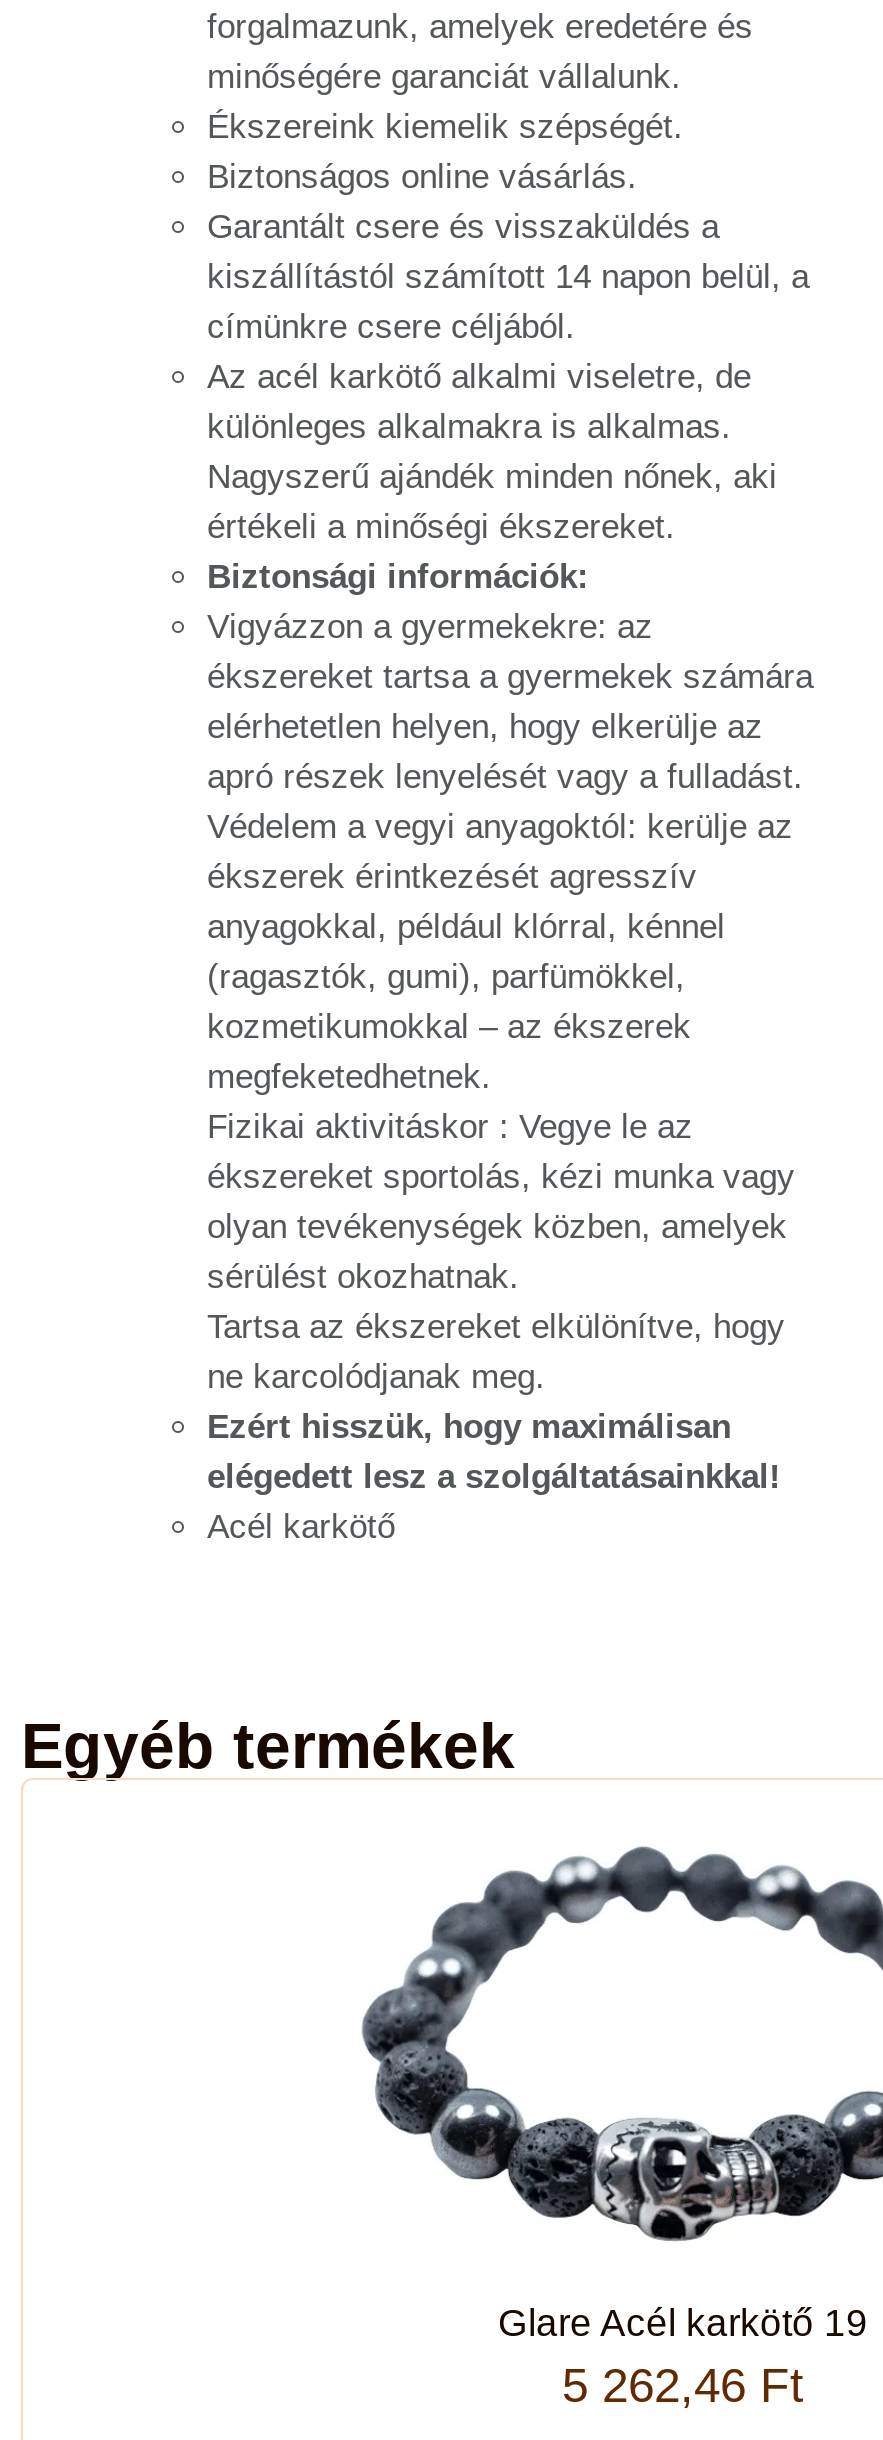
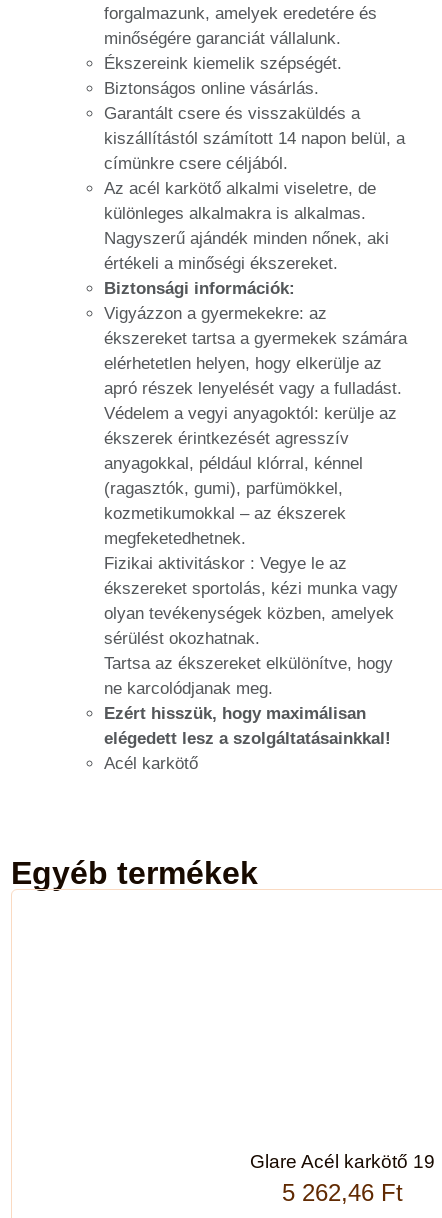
[361,1844,877,2242] [image] -> none

